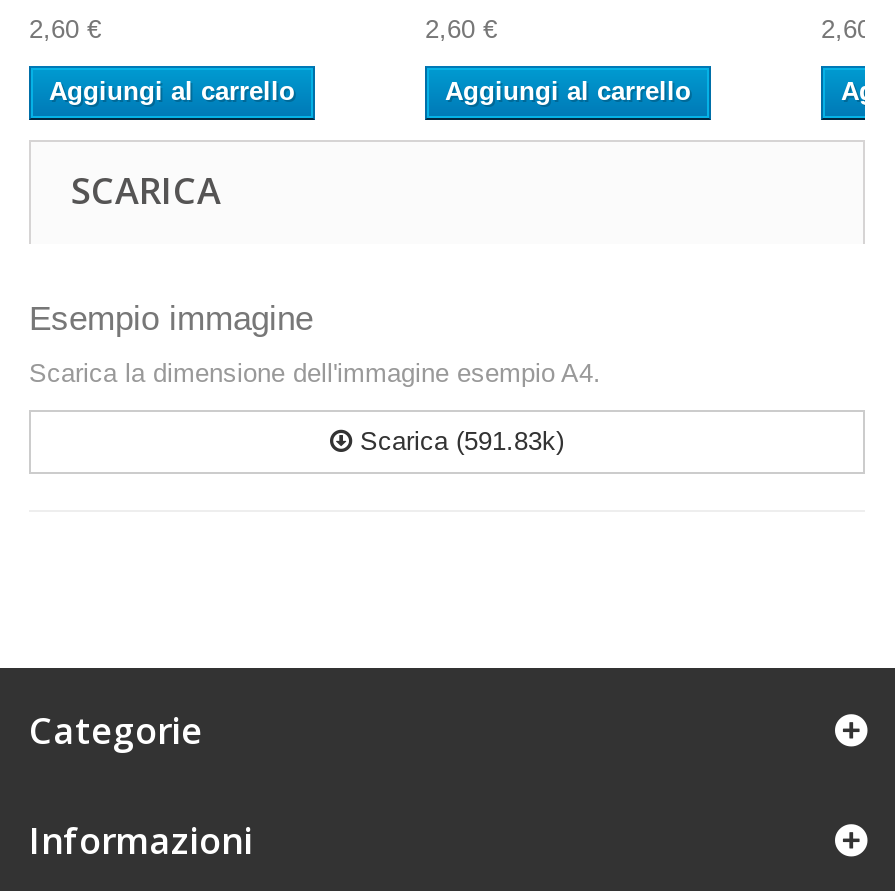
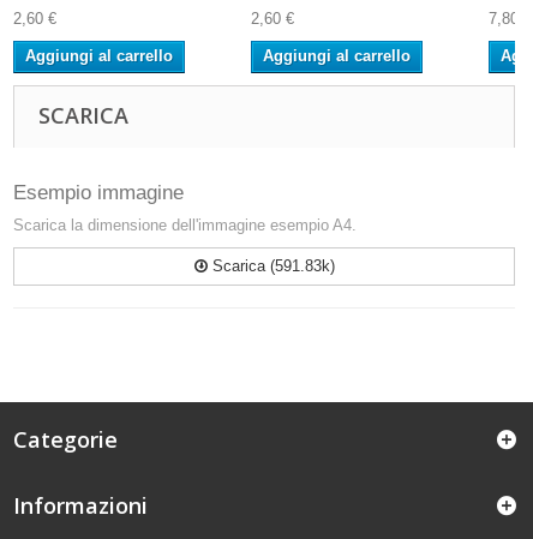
[821,14,893,44] 2,60 € -> [489,10,532,28] 7,80 €

